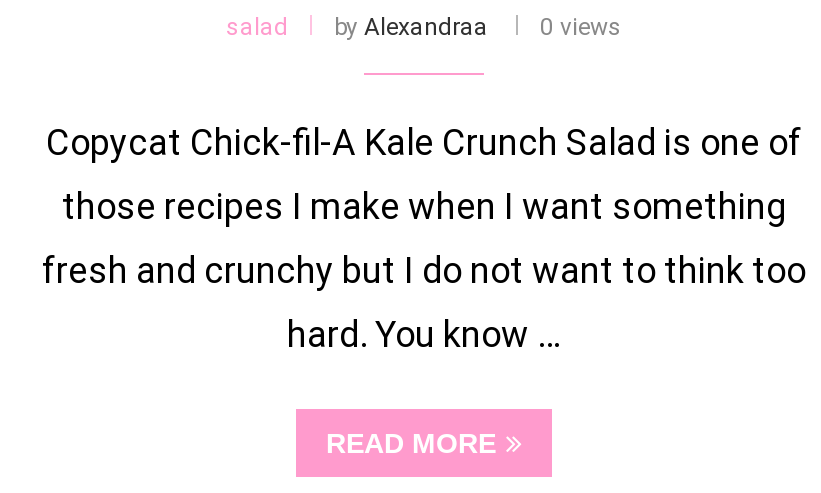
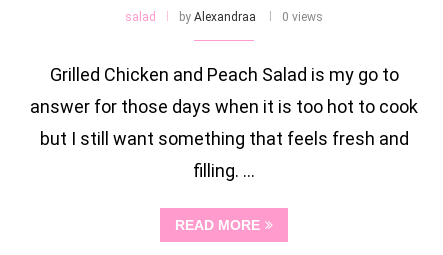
[46,121,802,163] Copycat Chick-fil-A Kale Crunch Salad is one of -> [49,64,398,85] Grilled Chicken and Peach Salad is my go to
[62,185,786,227] those recipes I make when I want something -> [30,96,418,117] answer for those days when it is too hot to cook
[42,249,806,291] fresh and crunchy but I do not want to think too -> [39,128,408,149] but I still want something that feels fresh and
[287,313,561,355] hard. You know … -> [193,160,255,181] filling. …

